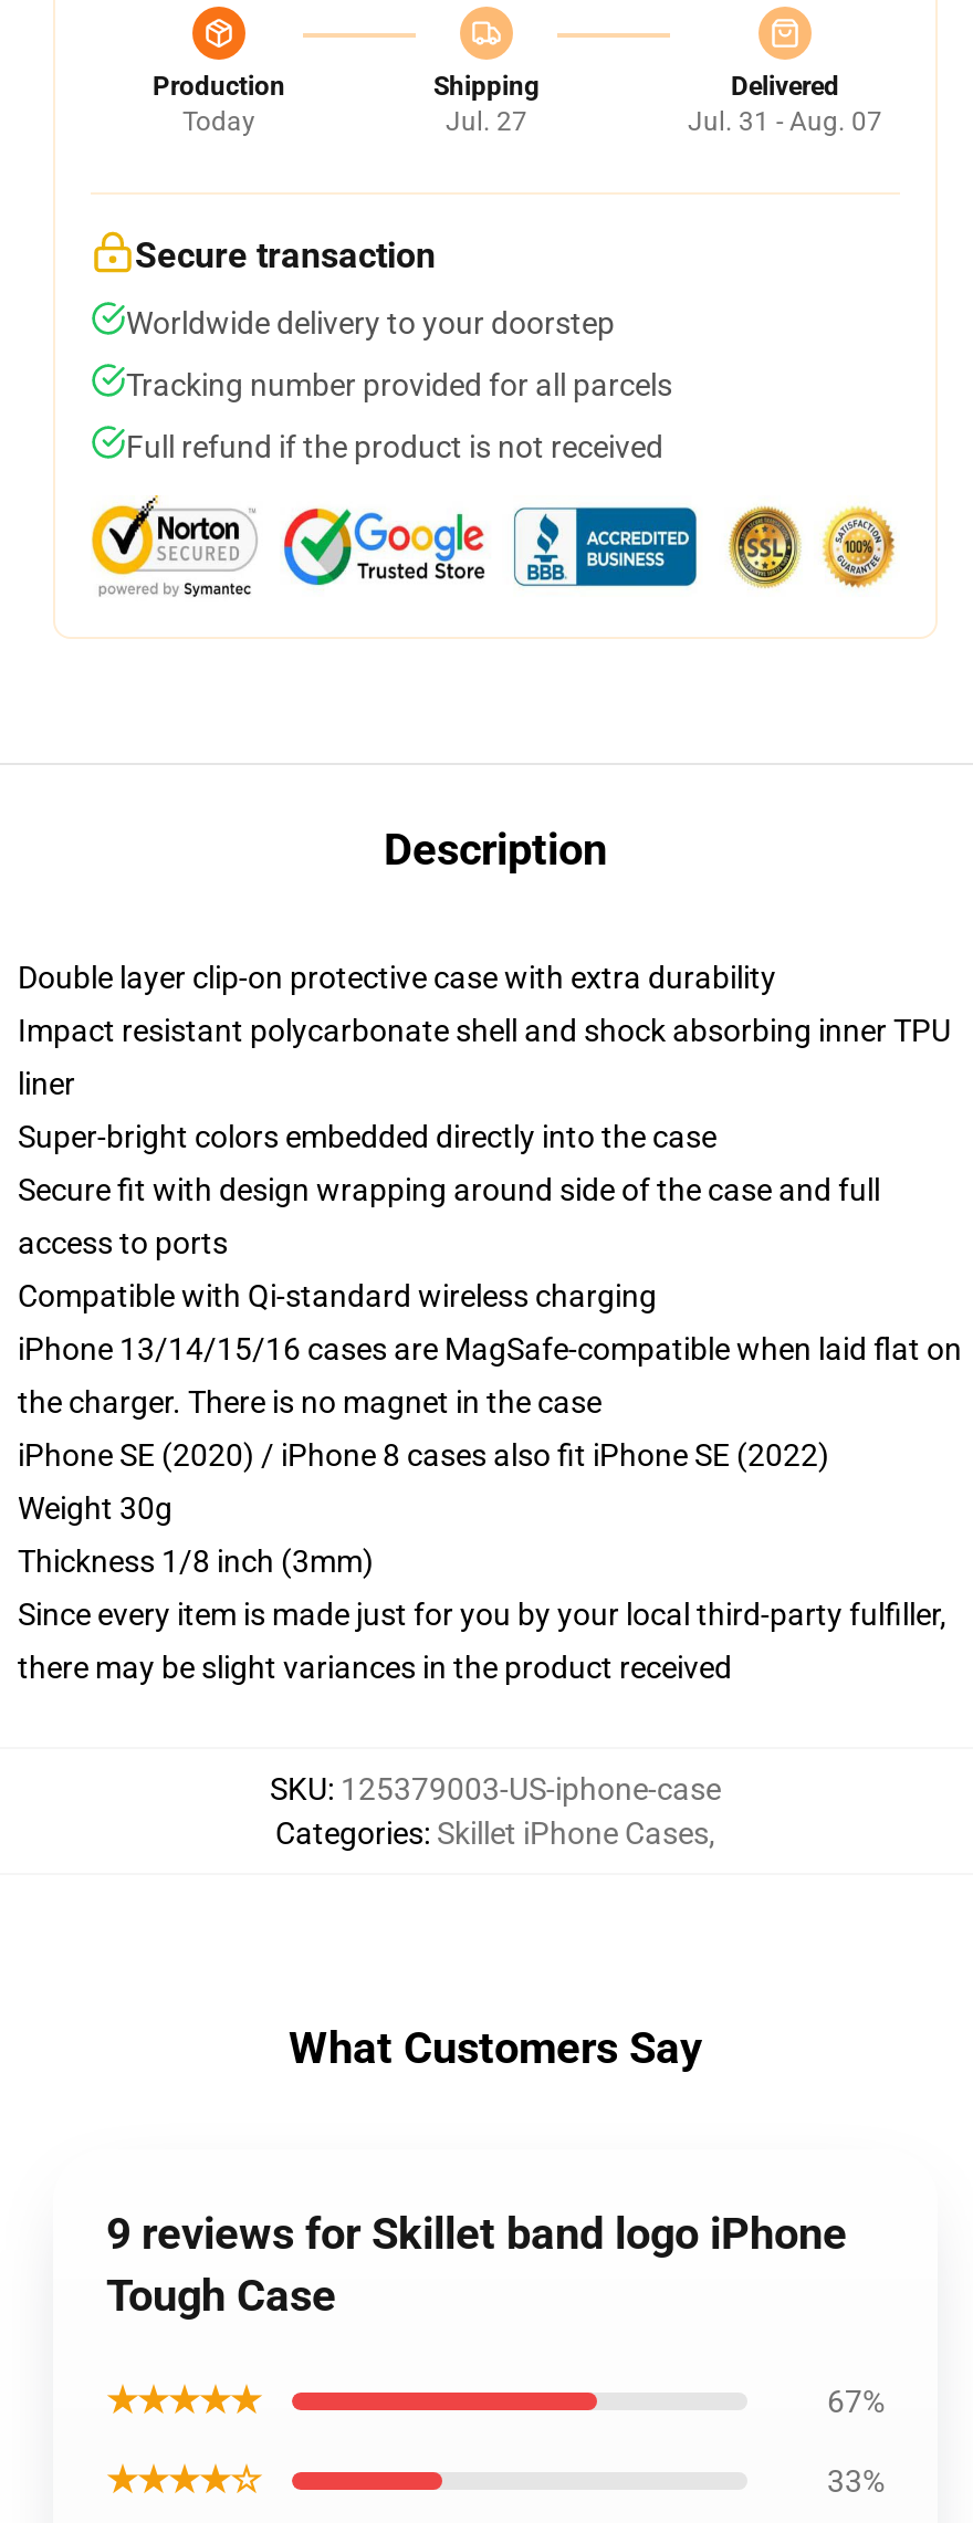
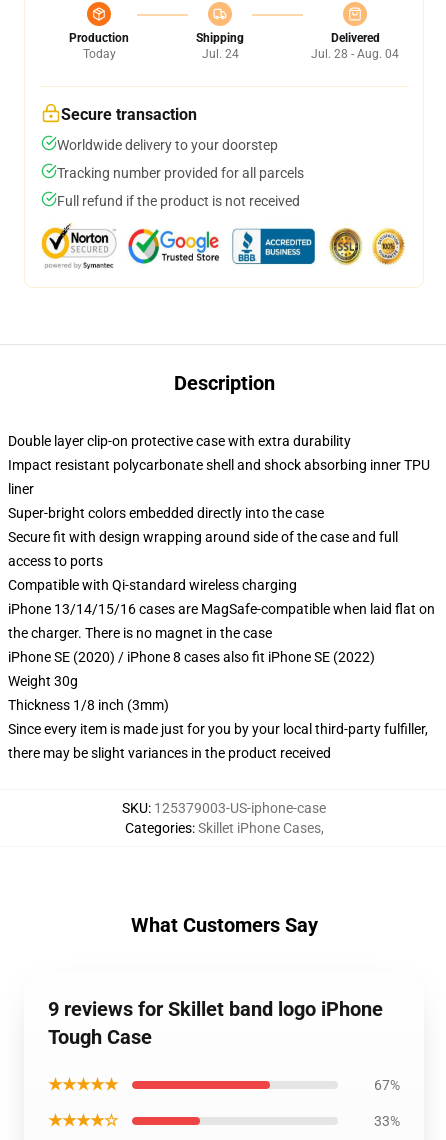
[446,106,527,137] Jul. 27 -> [201,47,238,61] Jul. 24
[688,106,882,137] Jul. 31 - Aug. 07 -> [311,47,399,61] Jul. 28 - Aug. 04

